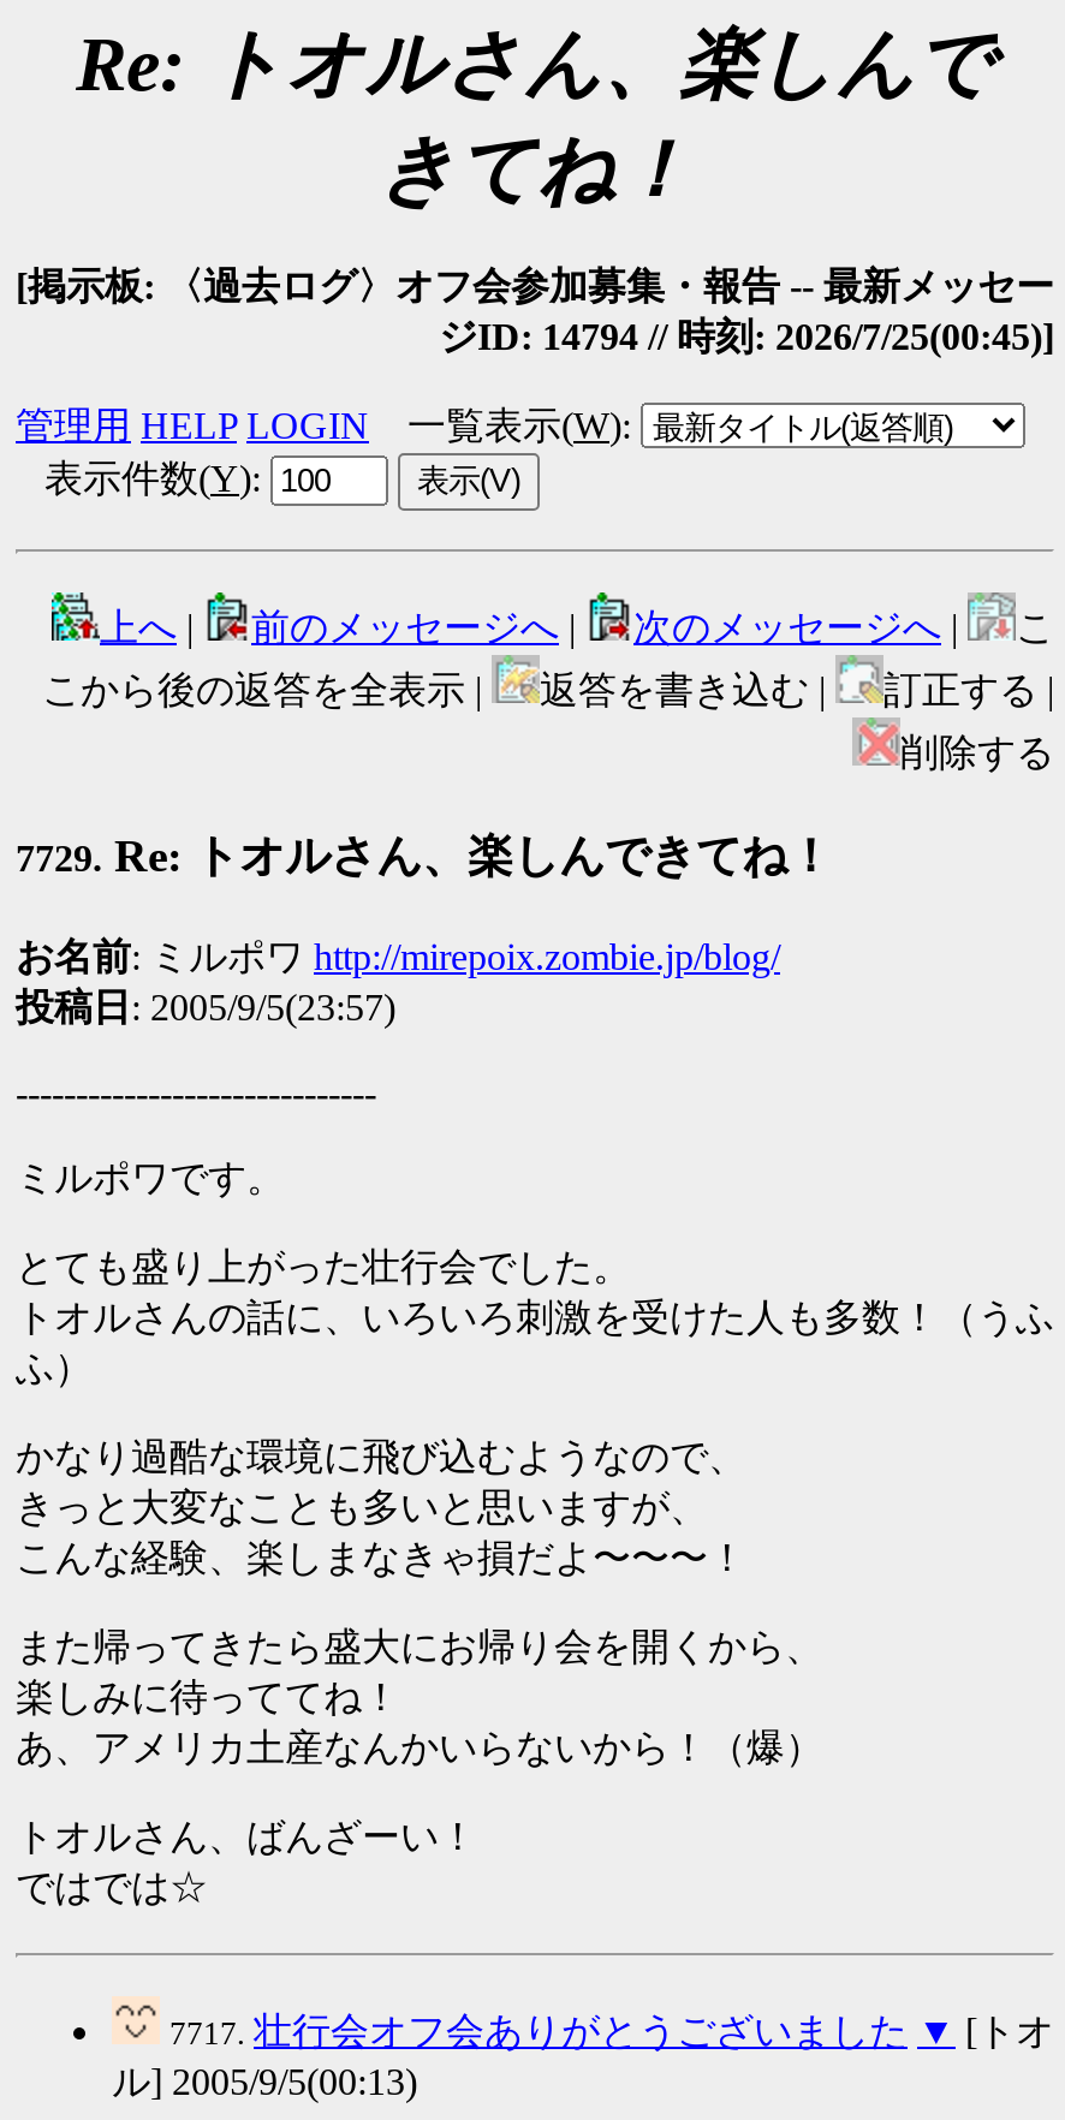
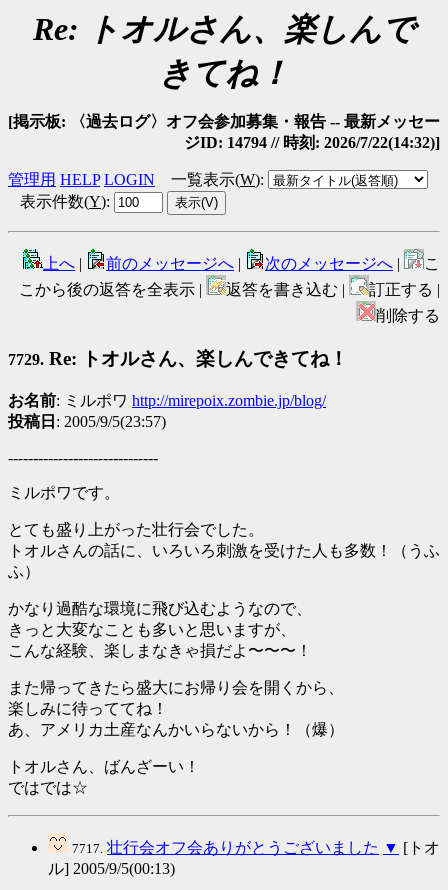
[439,315,1054,356] ジID: 14794 // 時刻: 2026/7/25(00:45)] -> [184,134,440,151] ジID: 14794 // 時刻: 2026/7/22(14:32)]

